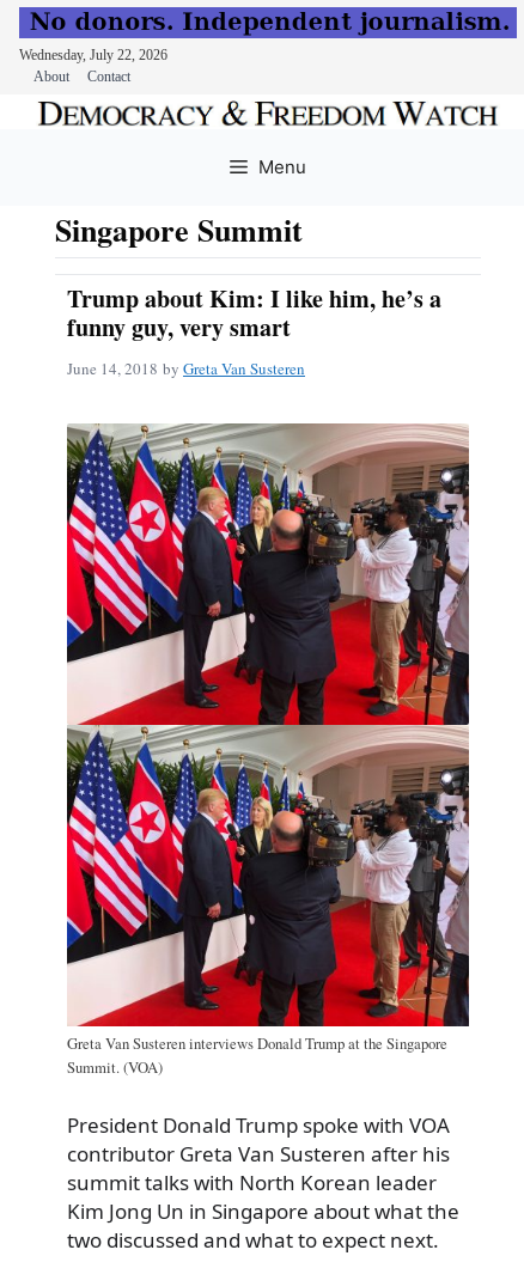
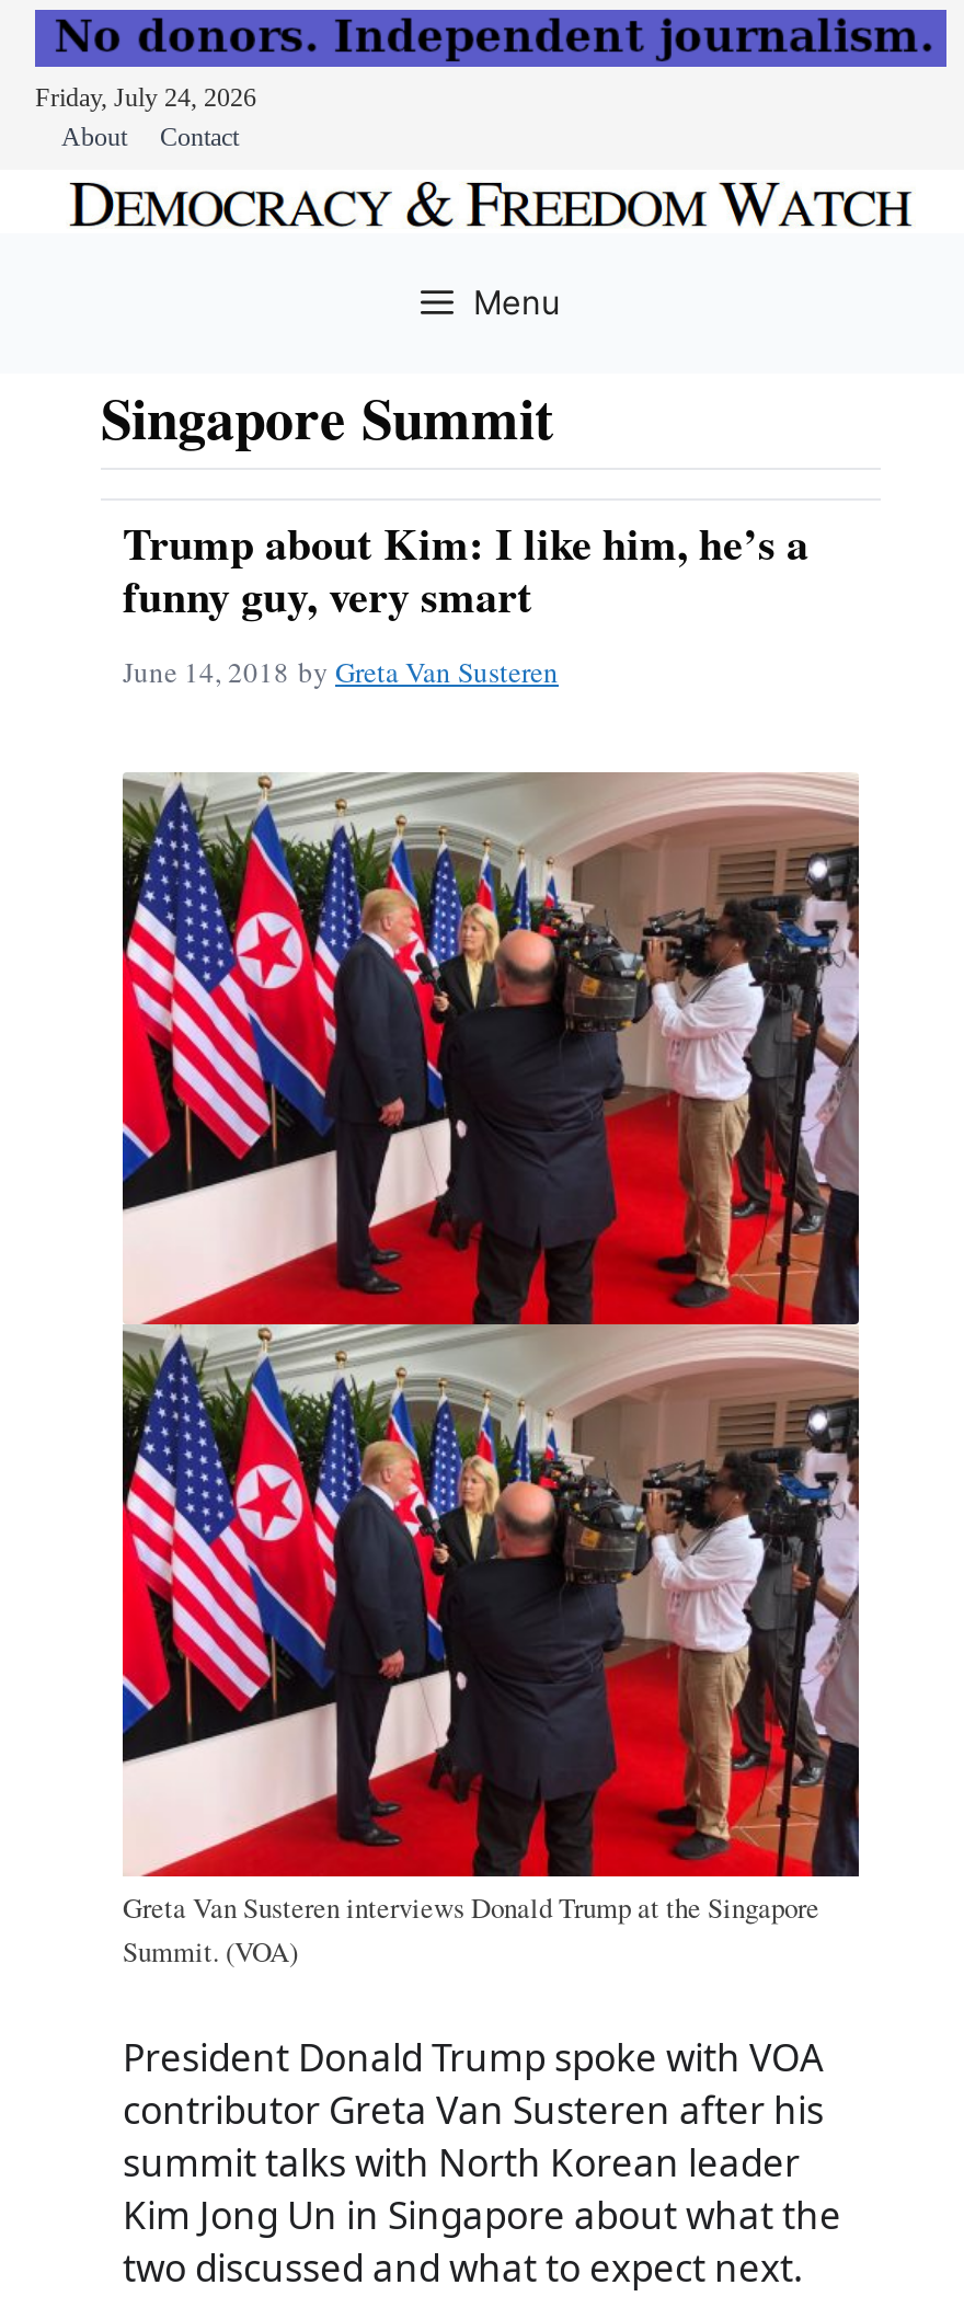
[19,47,167,63] Wednesday, July 22, 2026 -> [35,82,256,113] Friday, July 24, 2026

